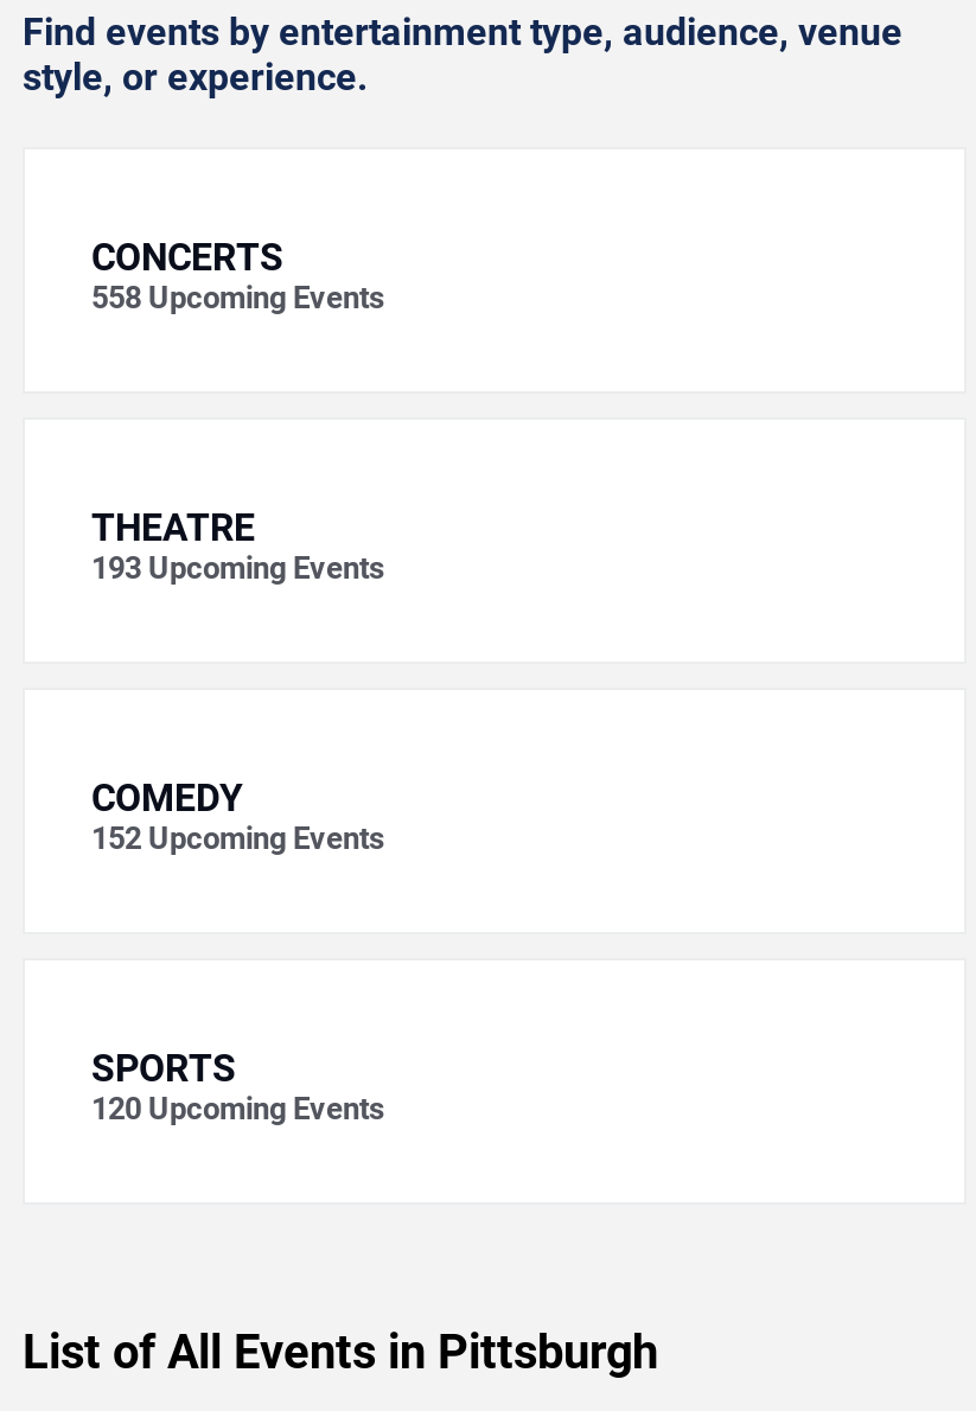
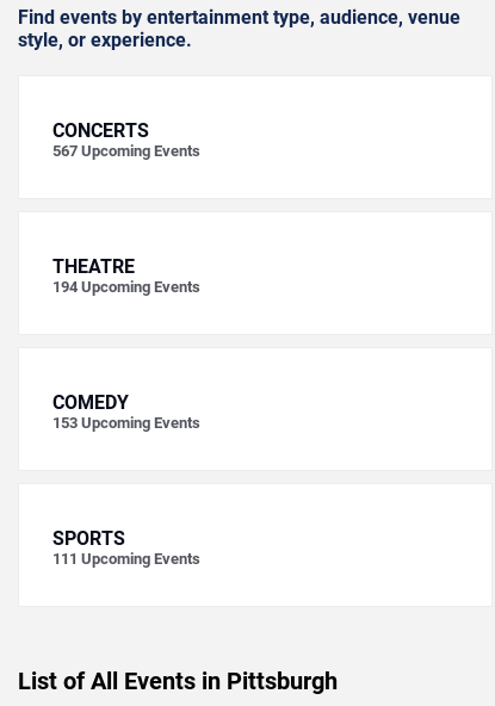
[91,281,385,316] 558 Upcoming Events -> [52,142,200,160] 567 Upcoming Events
[91,551,385,586] 193 Upcoming Events -> [52,278,200,296] 194 Upcoming Events
[91,821,385,857] 152 Upcoming Events -> [52,414,200,432] 153 Upcoming Events
[91,1092,385,1127] 120 Upcoming Events -> [52,550,200,568] 111 Upcoming Events

